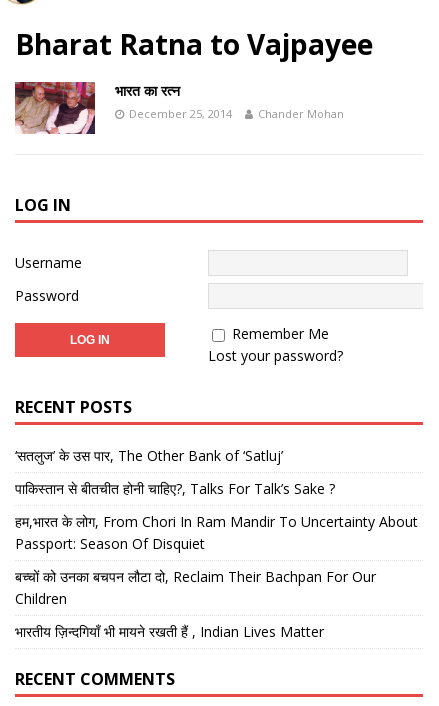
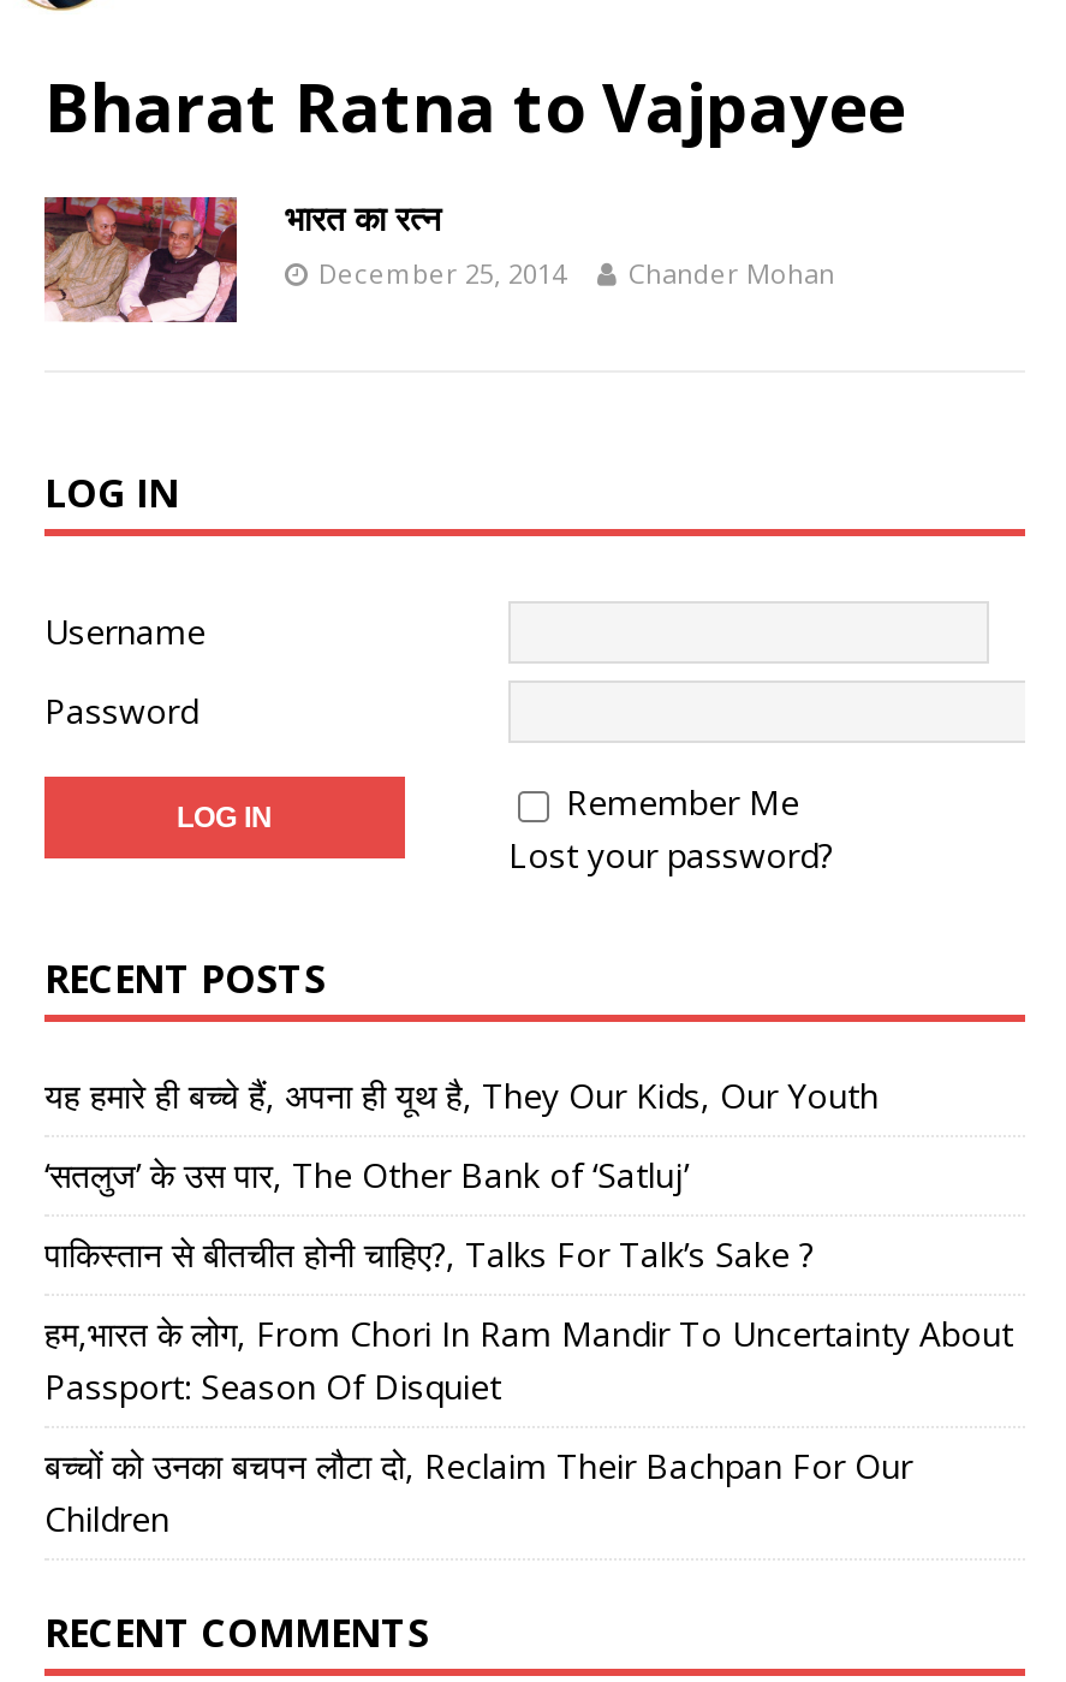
none -> [44,1073,879,1119] यह हमारे ही बच्चे हैं, अपना ही यूथ है, They Our Kids, Our Youth
moved [15,446,418,608] -> [44,1153,1013,1542]: ‘सतलुज’ के उस पार, The Other Bank of ‘Satluj’ | पाकिस्तान से बीतचीत होनी चाहिए?, Talks For Talk’s Sake ? | हम,भारत के लोग, From Chori In Ram Mandir To Uncertainty About | Passport: Season Of Disquiet | बच्चों को उनका बचपन लौटा दो, Reclaim Their Bachpan For Our | Children
[15,622,324,641] भारतीय ज़िन्दगियाँ भी मायने रखती हैं , Indian Lives Matter -> none

